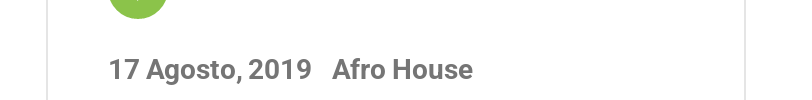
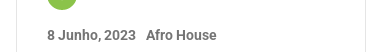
[108,54,474,86] 17 Agosto, 2019 Afro House -> [47,27,217,43] 8 Junho, 2023 Afro House

